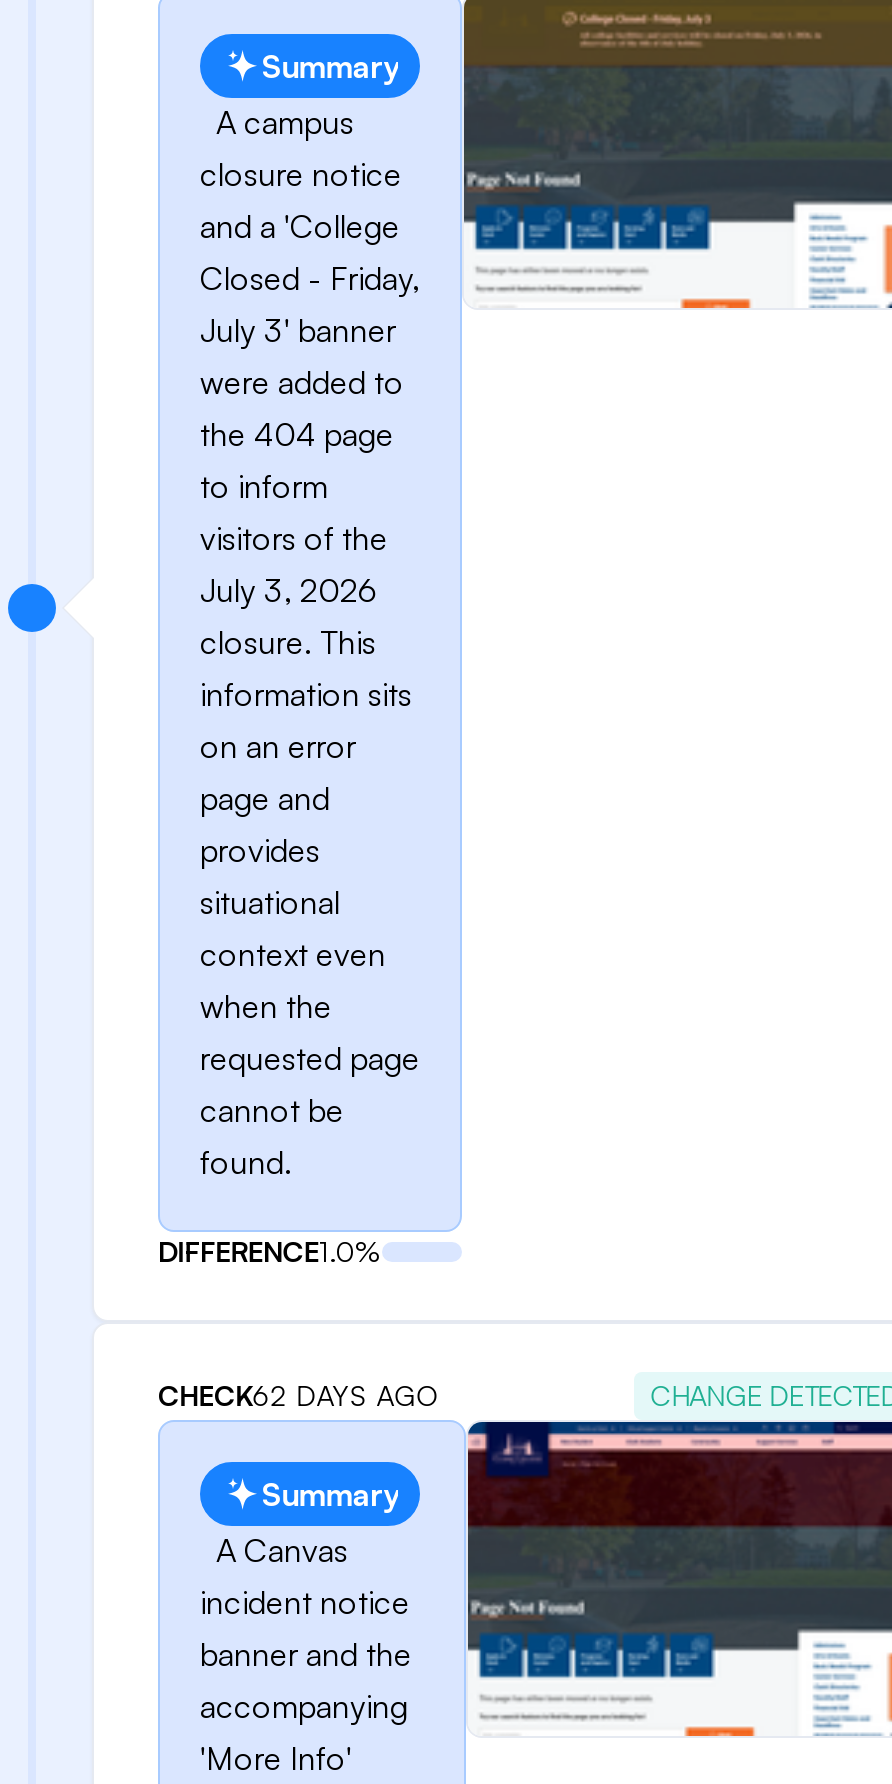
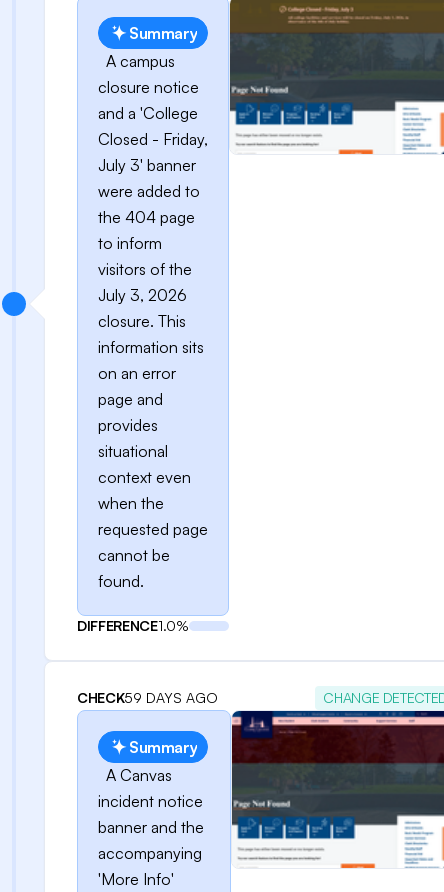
[158,1378,440,1412] CHECK62 DAYS AGO -> [77,689,218,706] CHECK59 DAYS AGO

